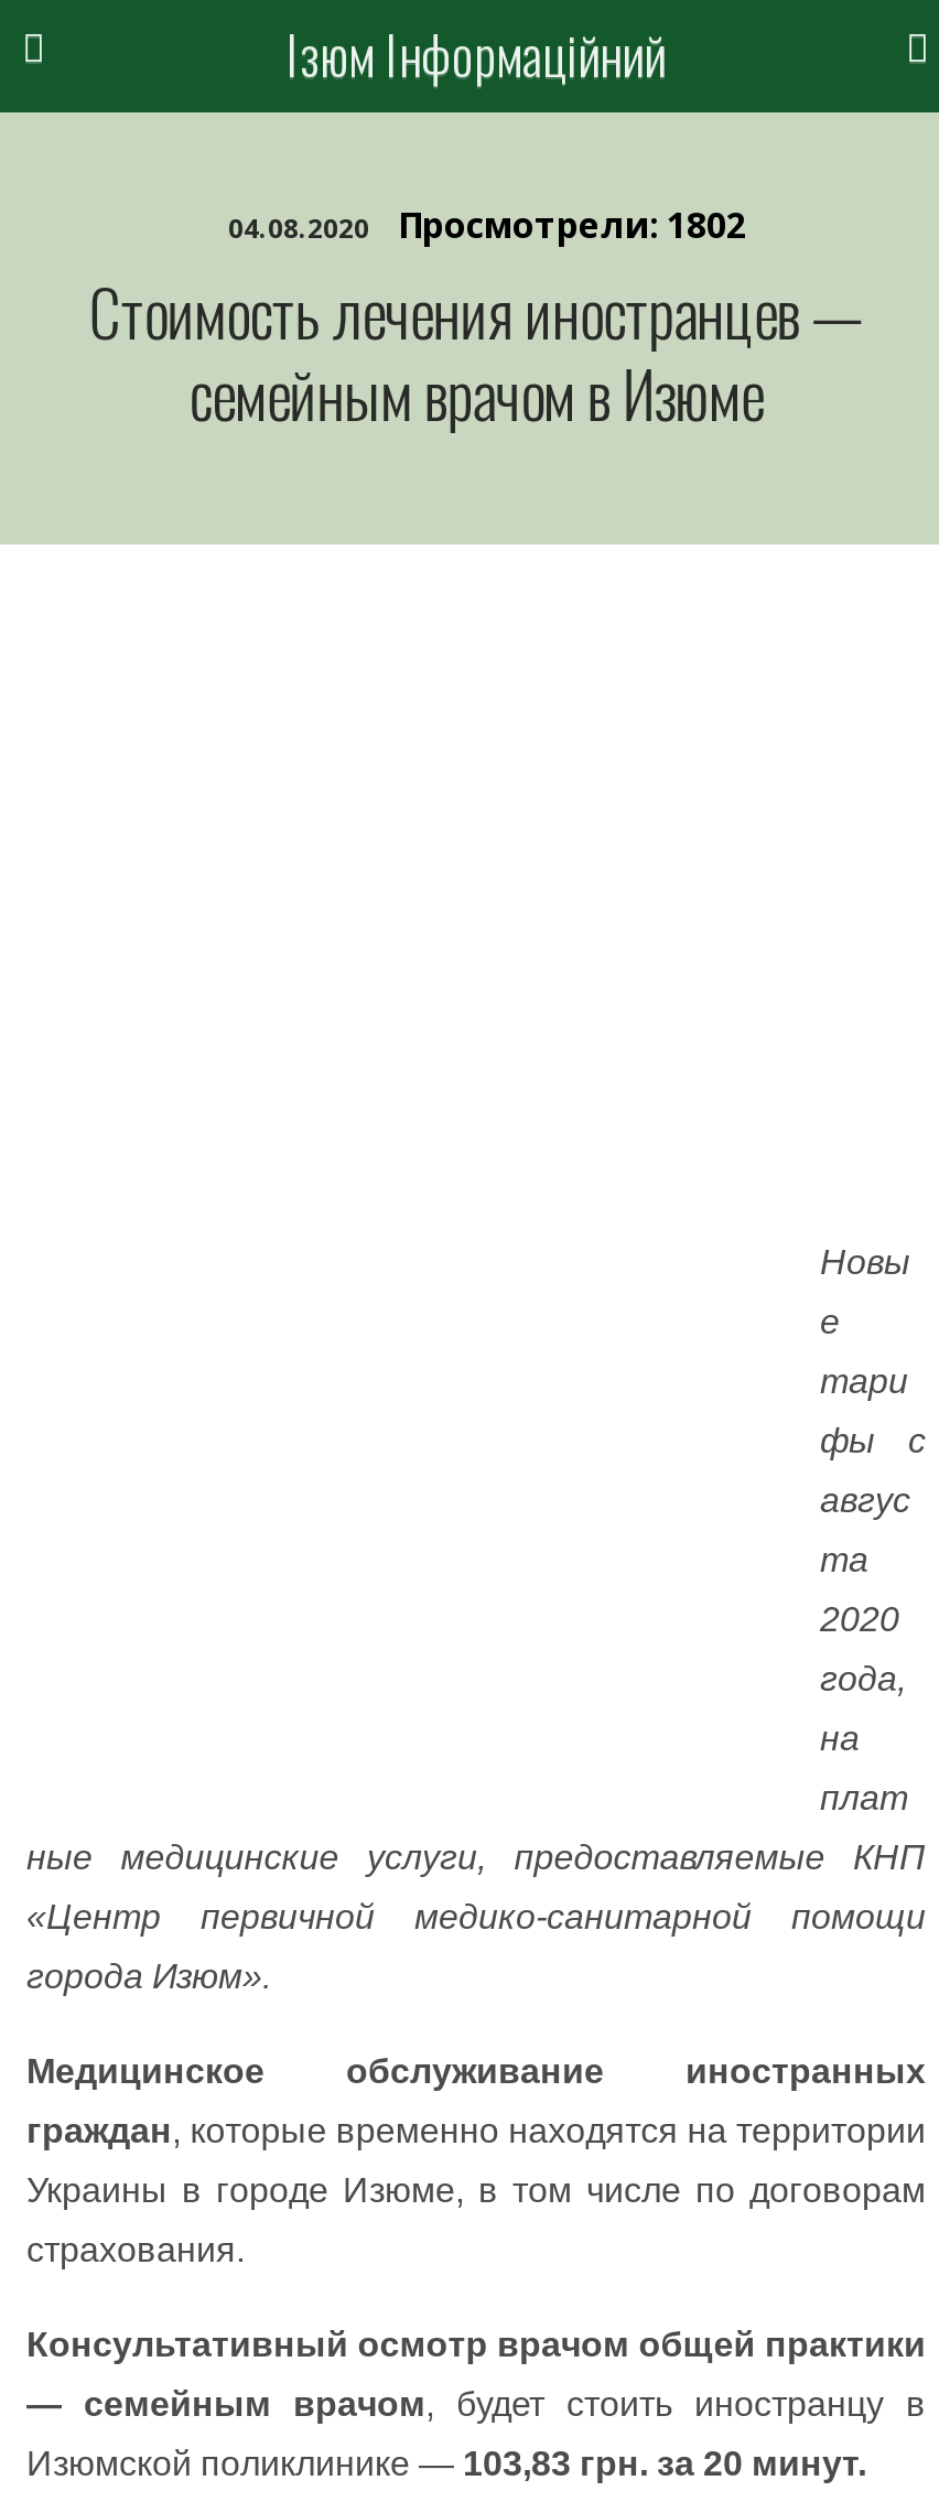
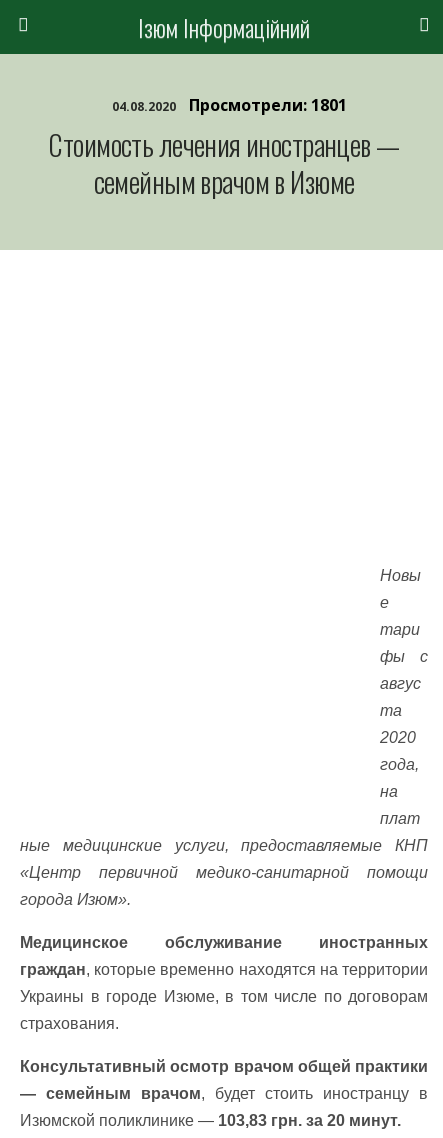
[228,201,746,249] 04.08.2020 Просмотрели: 1802 -> [111,94,346,116] 04.08.2020 Просмотрели: 1801

